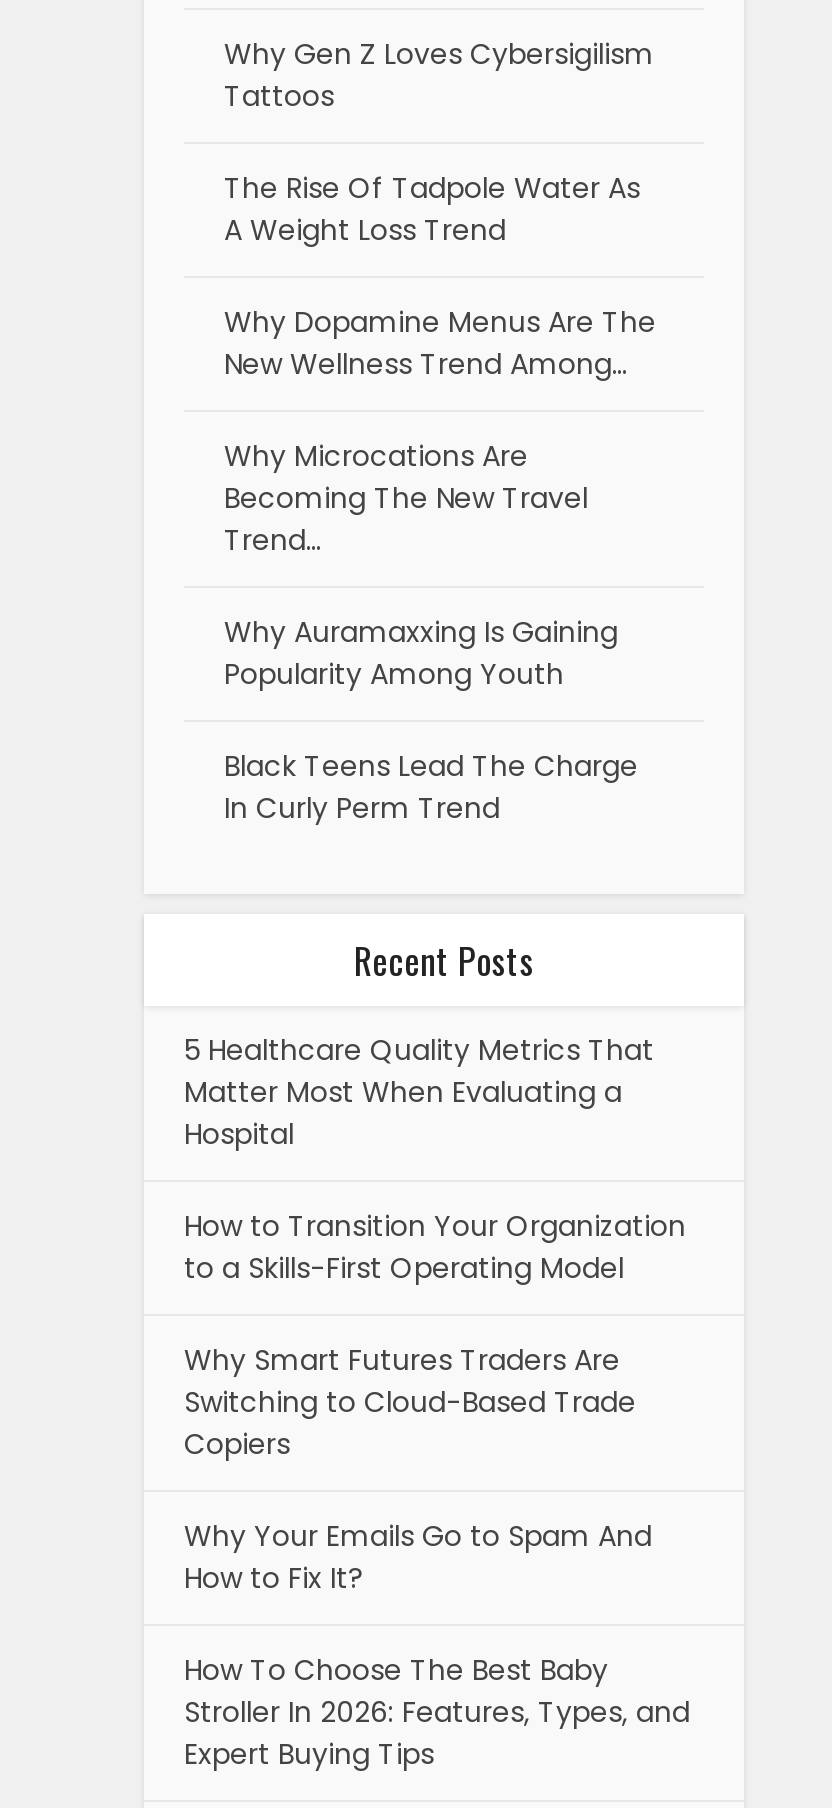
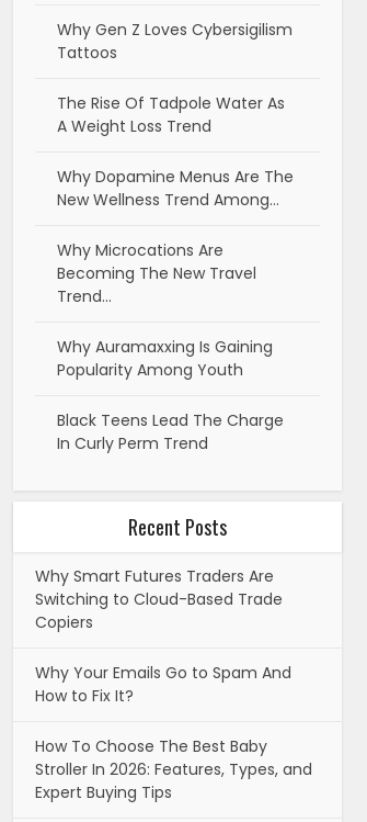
[184,1031,686,1289] 5 Healthcare Quality Metrics That | Matter Most When Evaluating a | Hospital | How to Transition Your Organization | to a Skills-First Operating Model -> none

